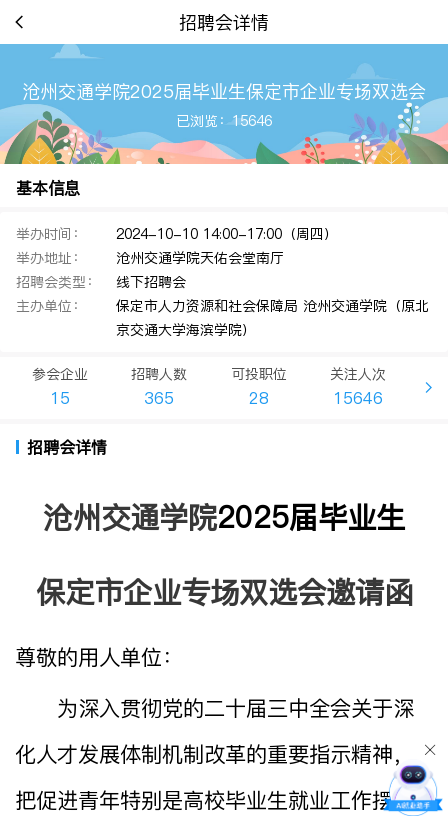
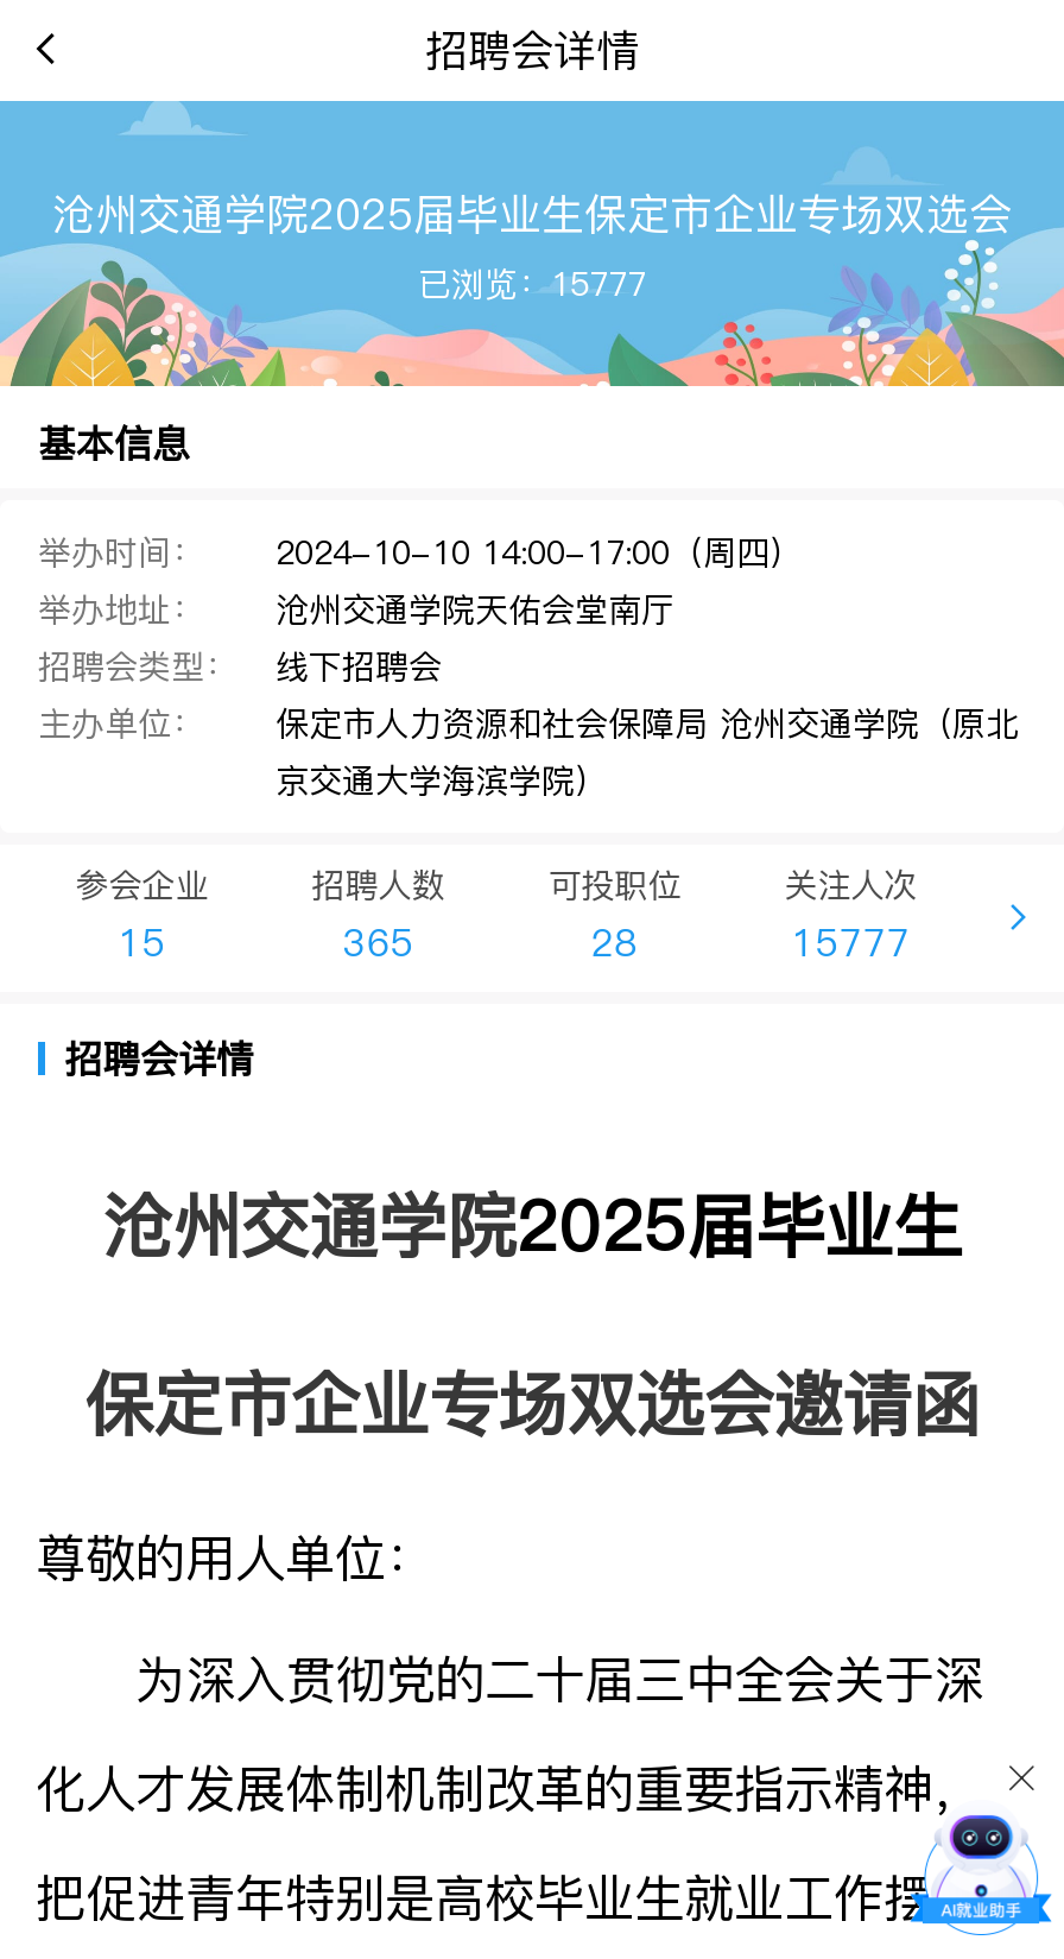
[176,111,272,131] 已浏览：15646 -> [418,260,646,308] 已浏览：15777
[333,387,383,409] 15646 -> [791,916,910,968] 15777

